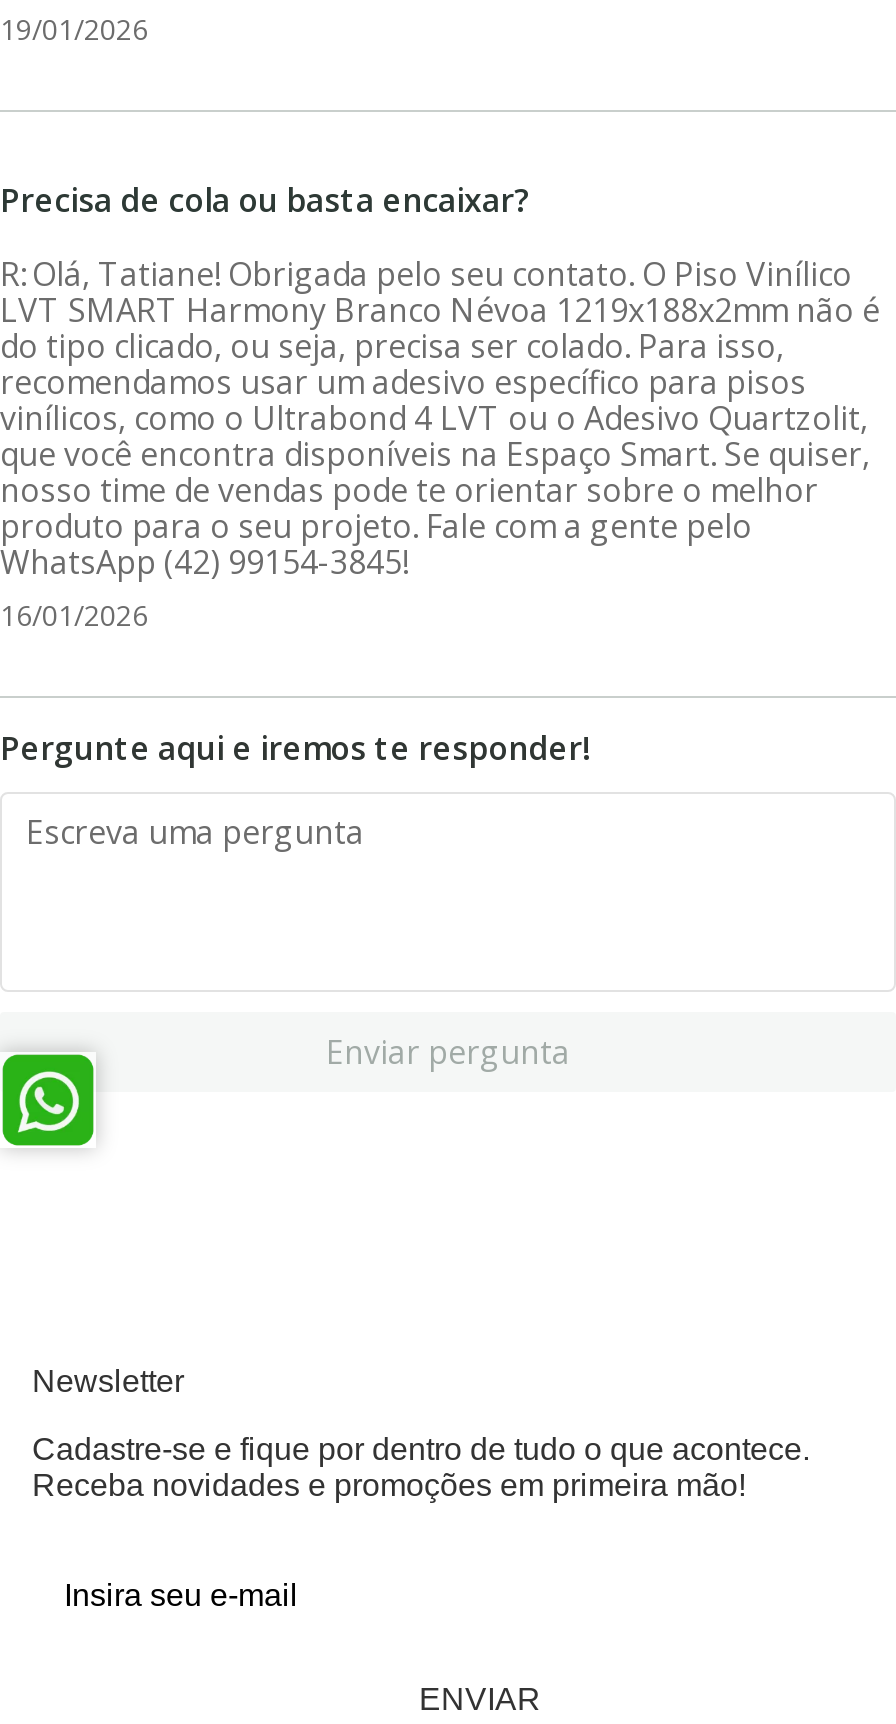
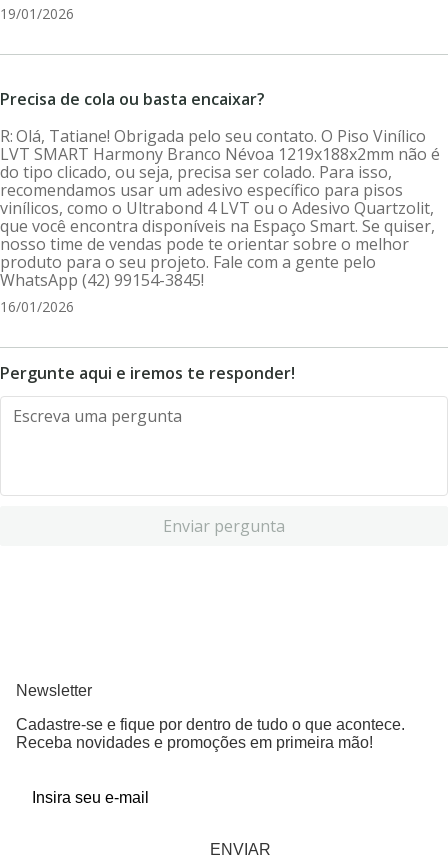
[6,1044,104,1156] [image] -> none

